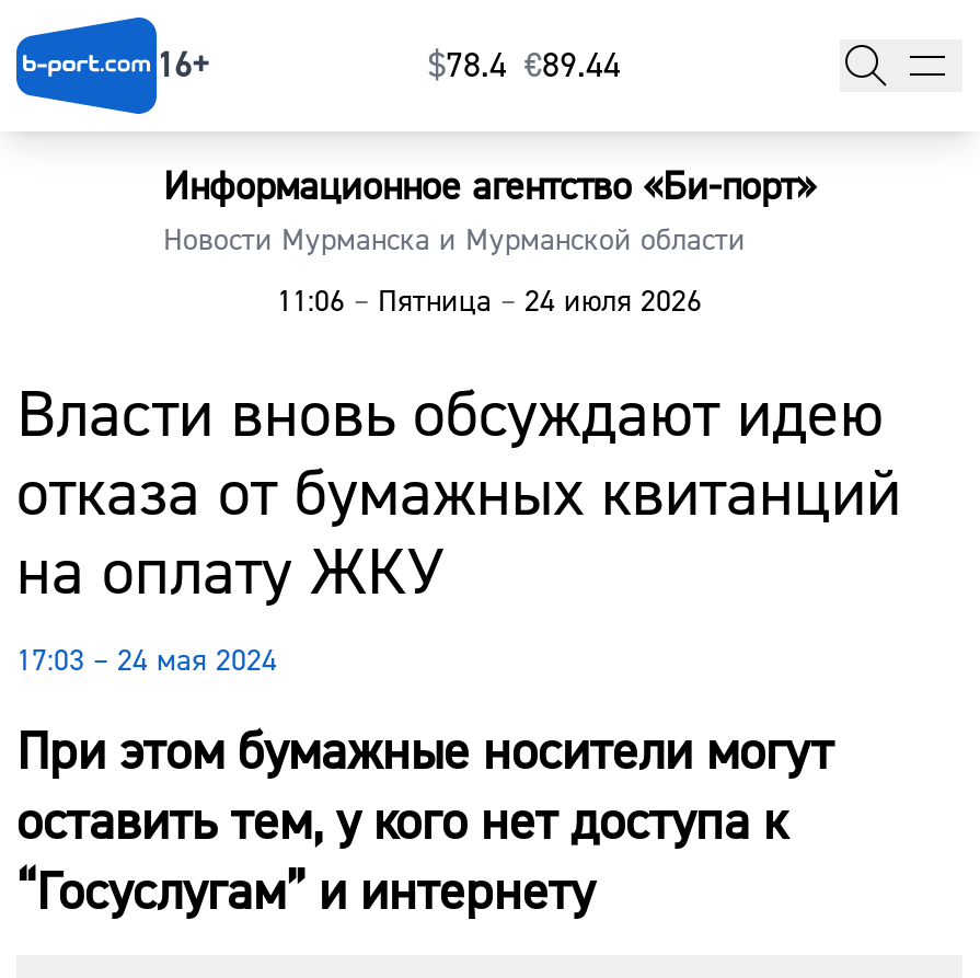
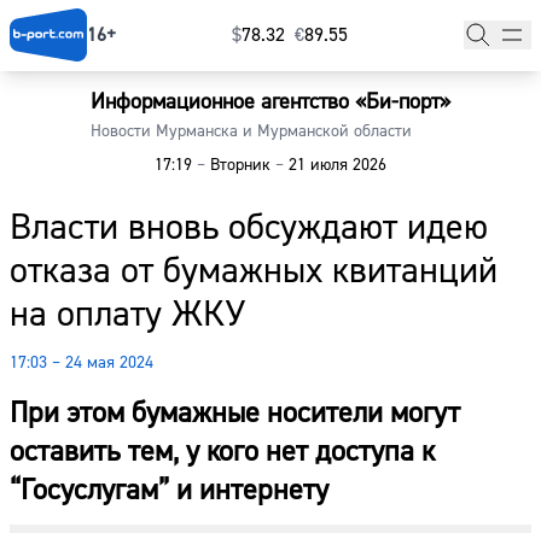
[428,44,621,88] $78.4 €89.44 -> [232,23,348,47] $78.32 €89.55
[277,283,702,323] 11:06 – Пятница – 24 июля 2026 -> [155,155,386,177] 17:19 – Вторник – 21 июля 2026

